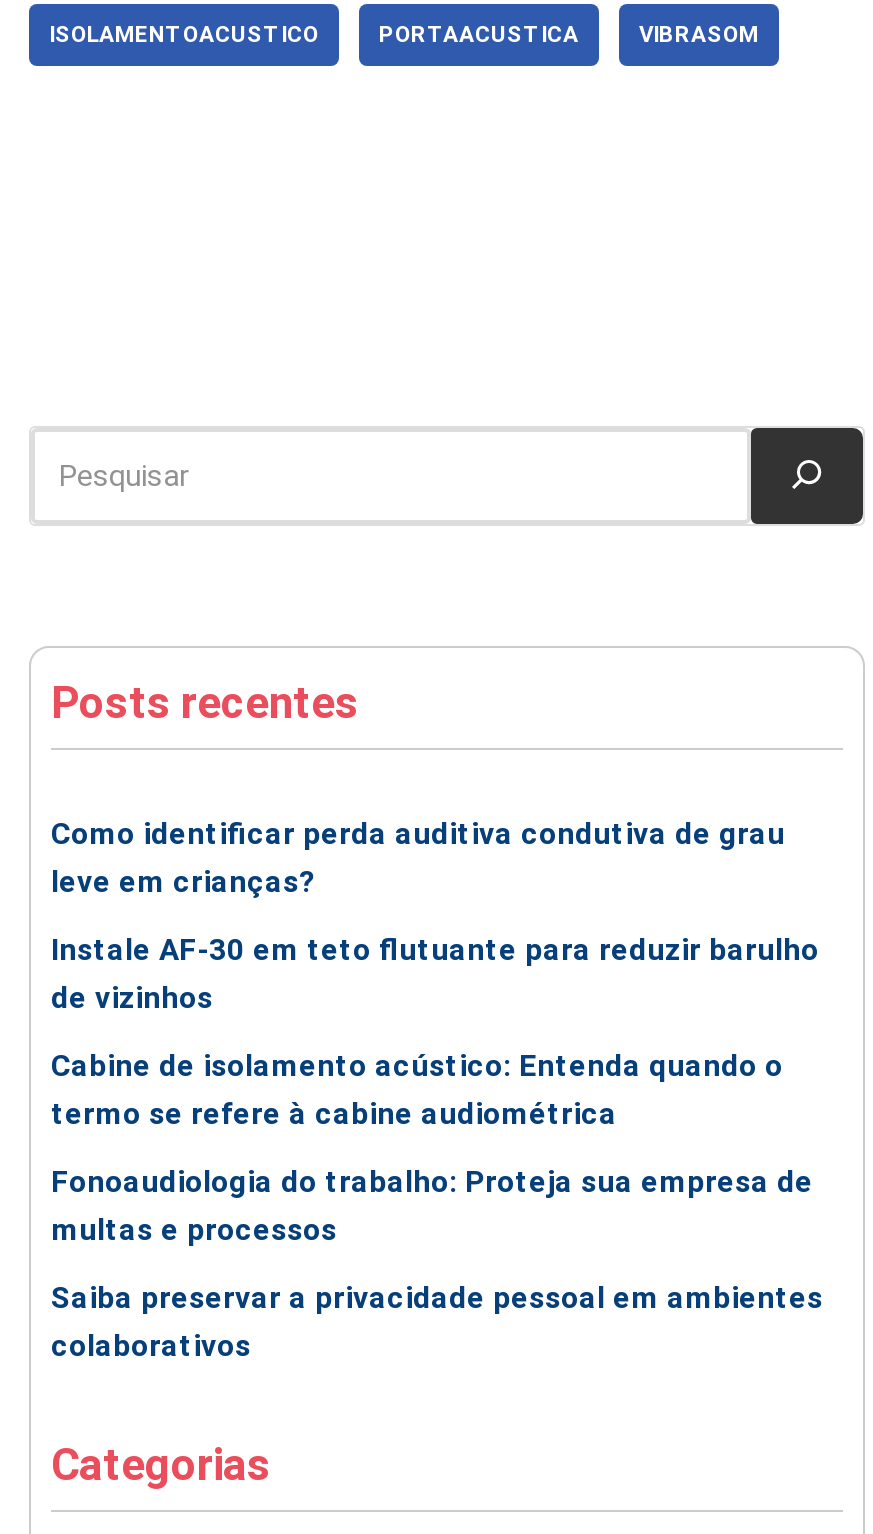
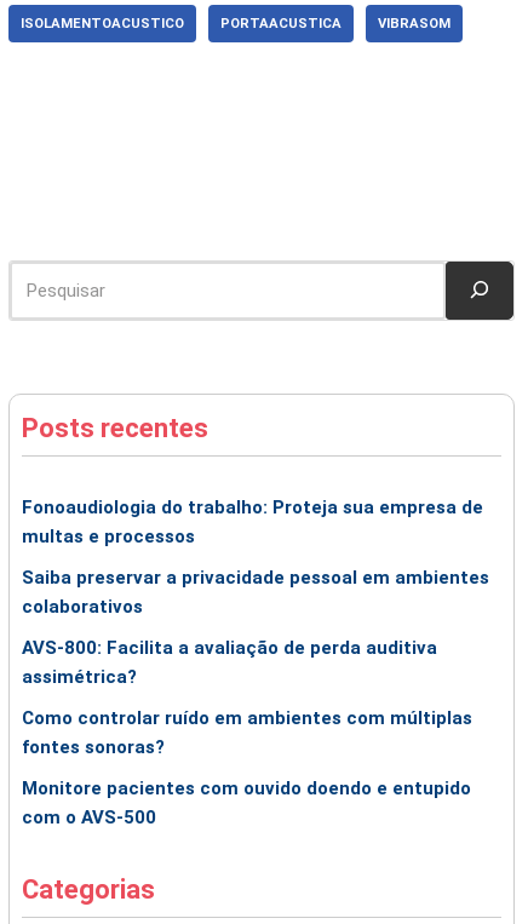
[51,816,819,1132] Como identificar perda auditiva condutiva de grau | leve em crianças? | Instale AF-30 em teto flutuante para reduzir barulho | de vizinhos | Cabine de isolamento acústico: Entenda quando o | termo se refere à cabine audiométrica -> none
moved [51,1164,823,1364] -> [22,497,489,618]: Fonoaudiologia do trabalho: Proteja sua empresa de | multas e processos | Saiba preservar a privacidade pessoal em ambientes | colaborativos
none -> [22,637,472,829] AVS-800: Facilita a avaliação de perda auditiva | assimétrica? | Como controlar ruído em ambientes com múltiplas | fontes sonoras? | Monitore pacientes com ouvido doendo e entupido | com o AVS-500

